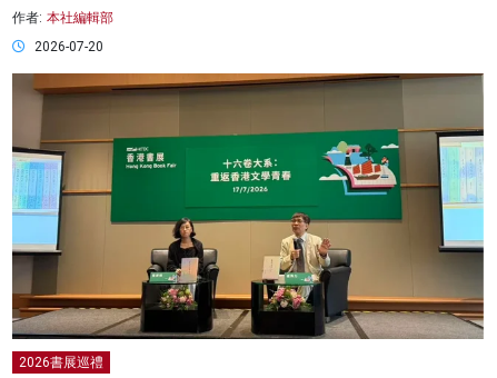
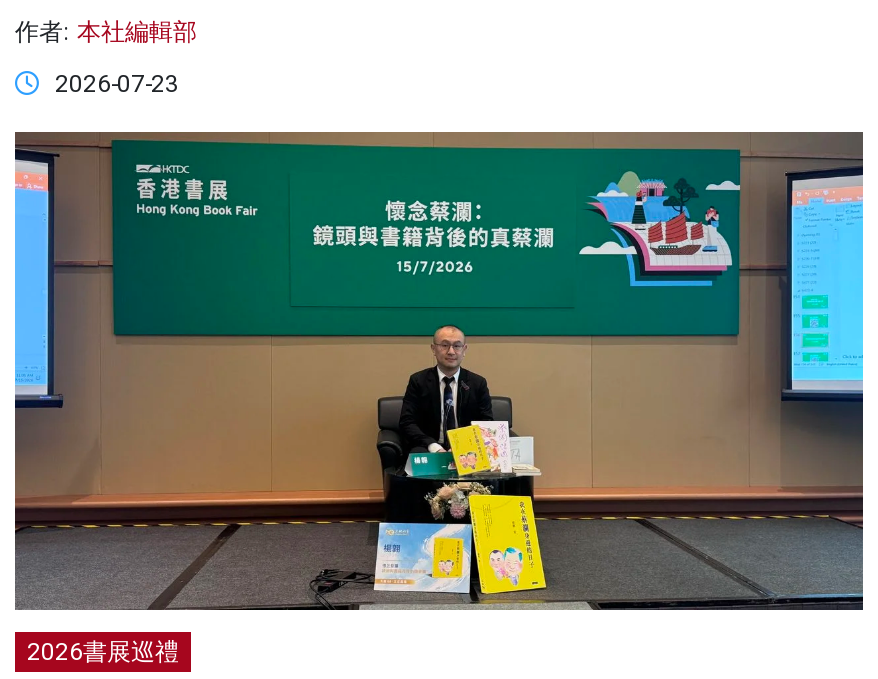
[34,39,103,55] 2026-07-20 -> [55,70,179,98] 2026-07-23
[11,73,485,339] [image] -> [13,132,865,612] [image]

